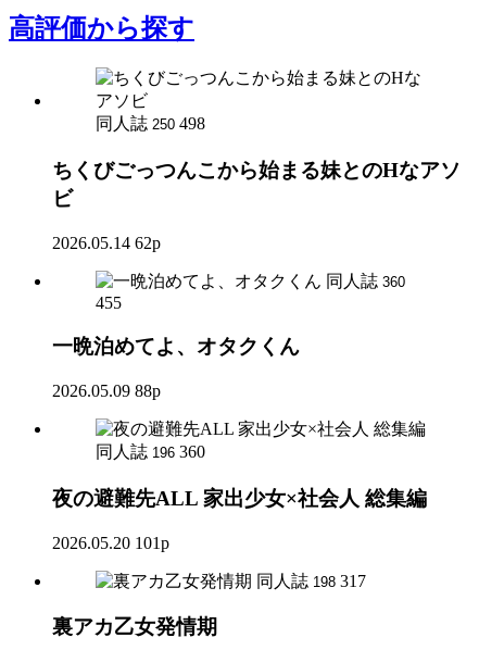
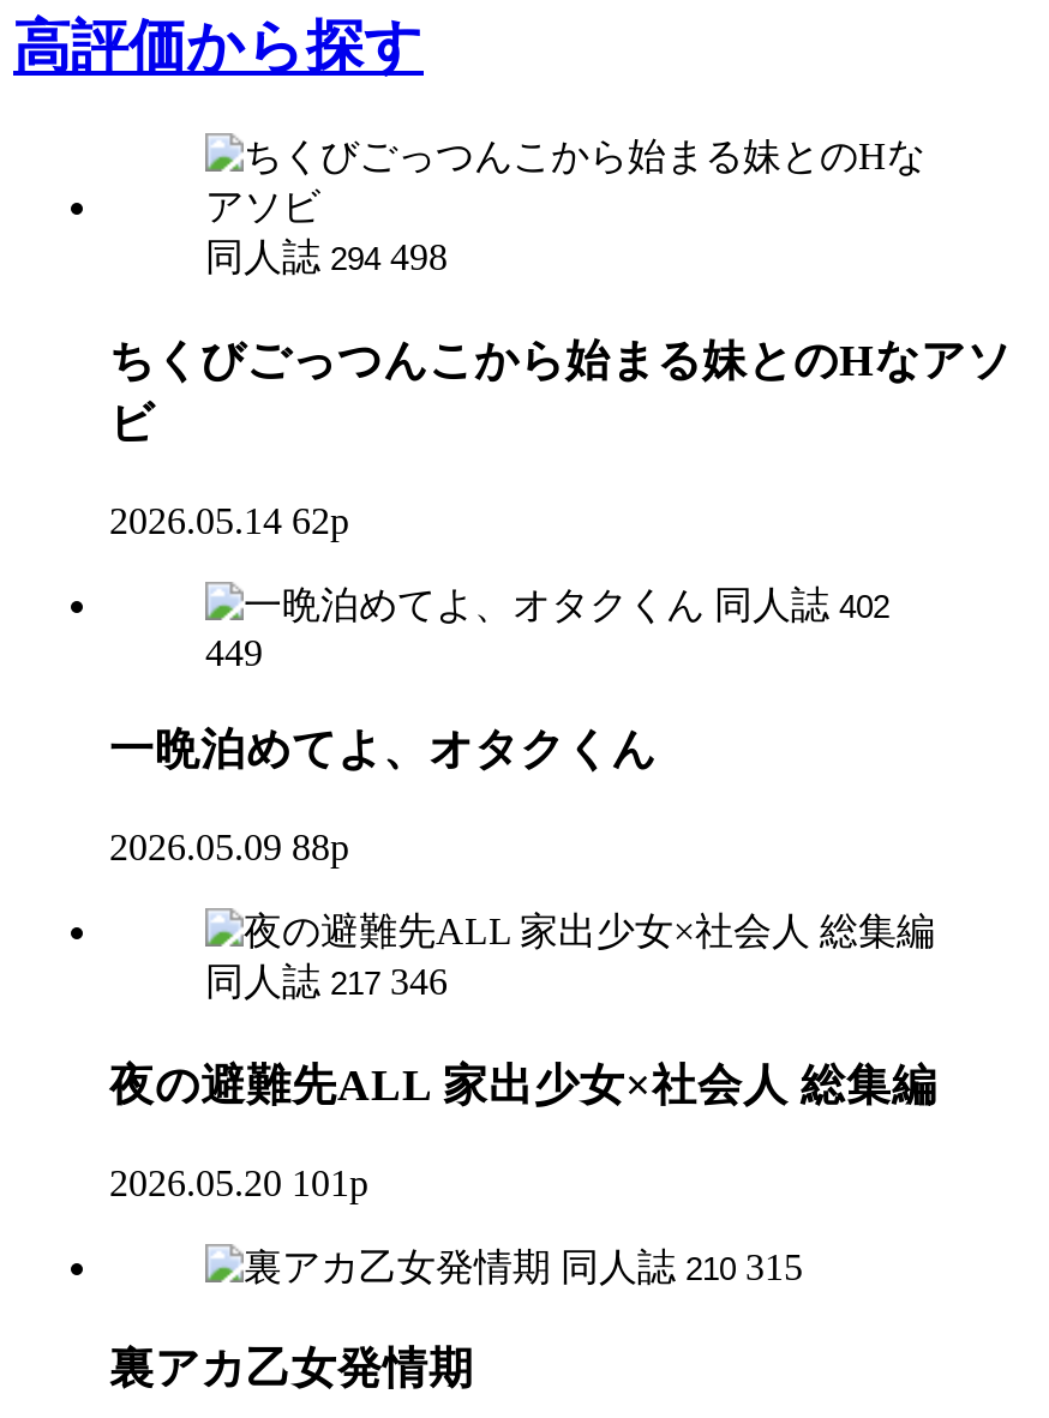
[96,114,205,133] 同人誌 250 498 -> [205,237,448,278] 同人誌 294 498
[326,271,405,290] 同人誌 360 -> [714,583,889,624] 同人誌 402
[96,293,122,312] 455 -> [205,631,263,672] 449
[96,442,205,461] 同人誌 196 360 -> [205,961,448,1002] 同人誌 217 346
[256,571,366,590] 同人誌 198 317 -> [561,1245,803,1286] 同人誌 210 315

